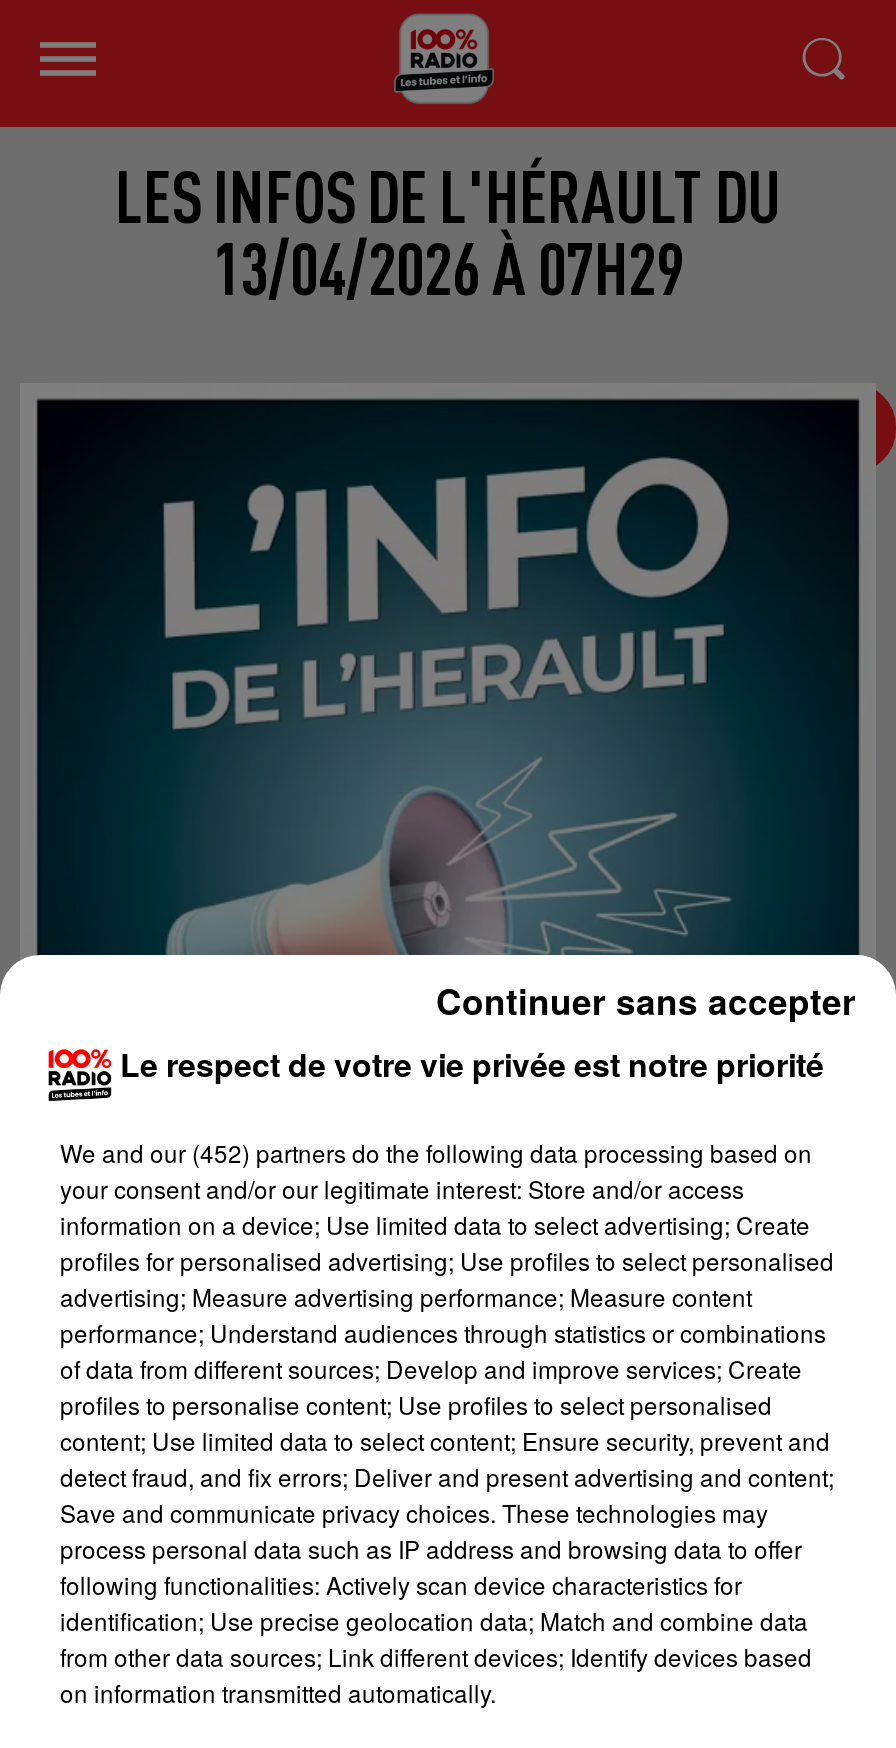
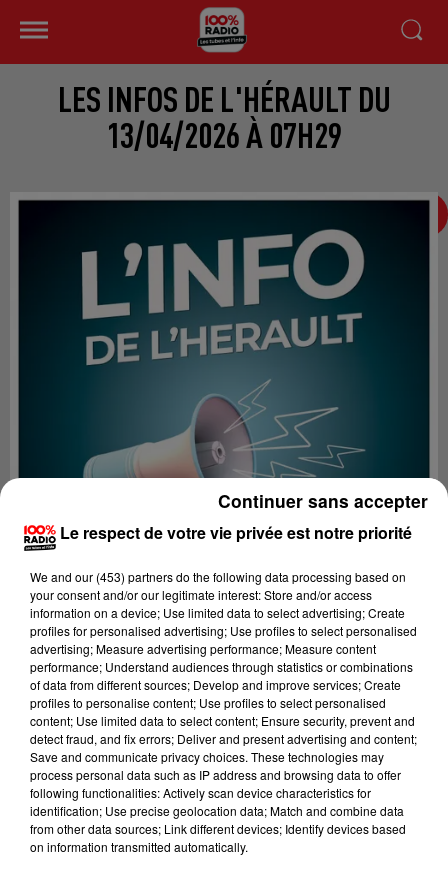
[60,1135,812,1169] We and our (452) partners do the following data processing based on -> [30,568,406,585] We and our (453) partners do the following data processing based on

